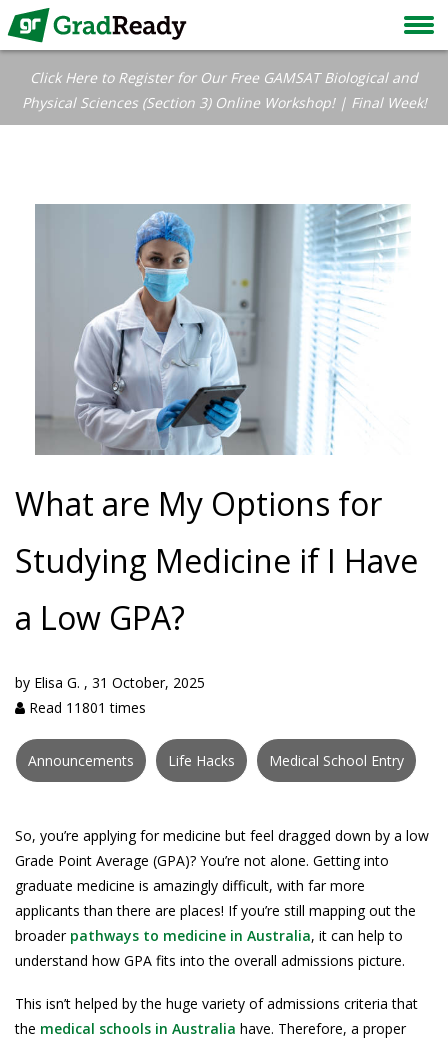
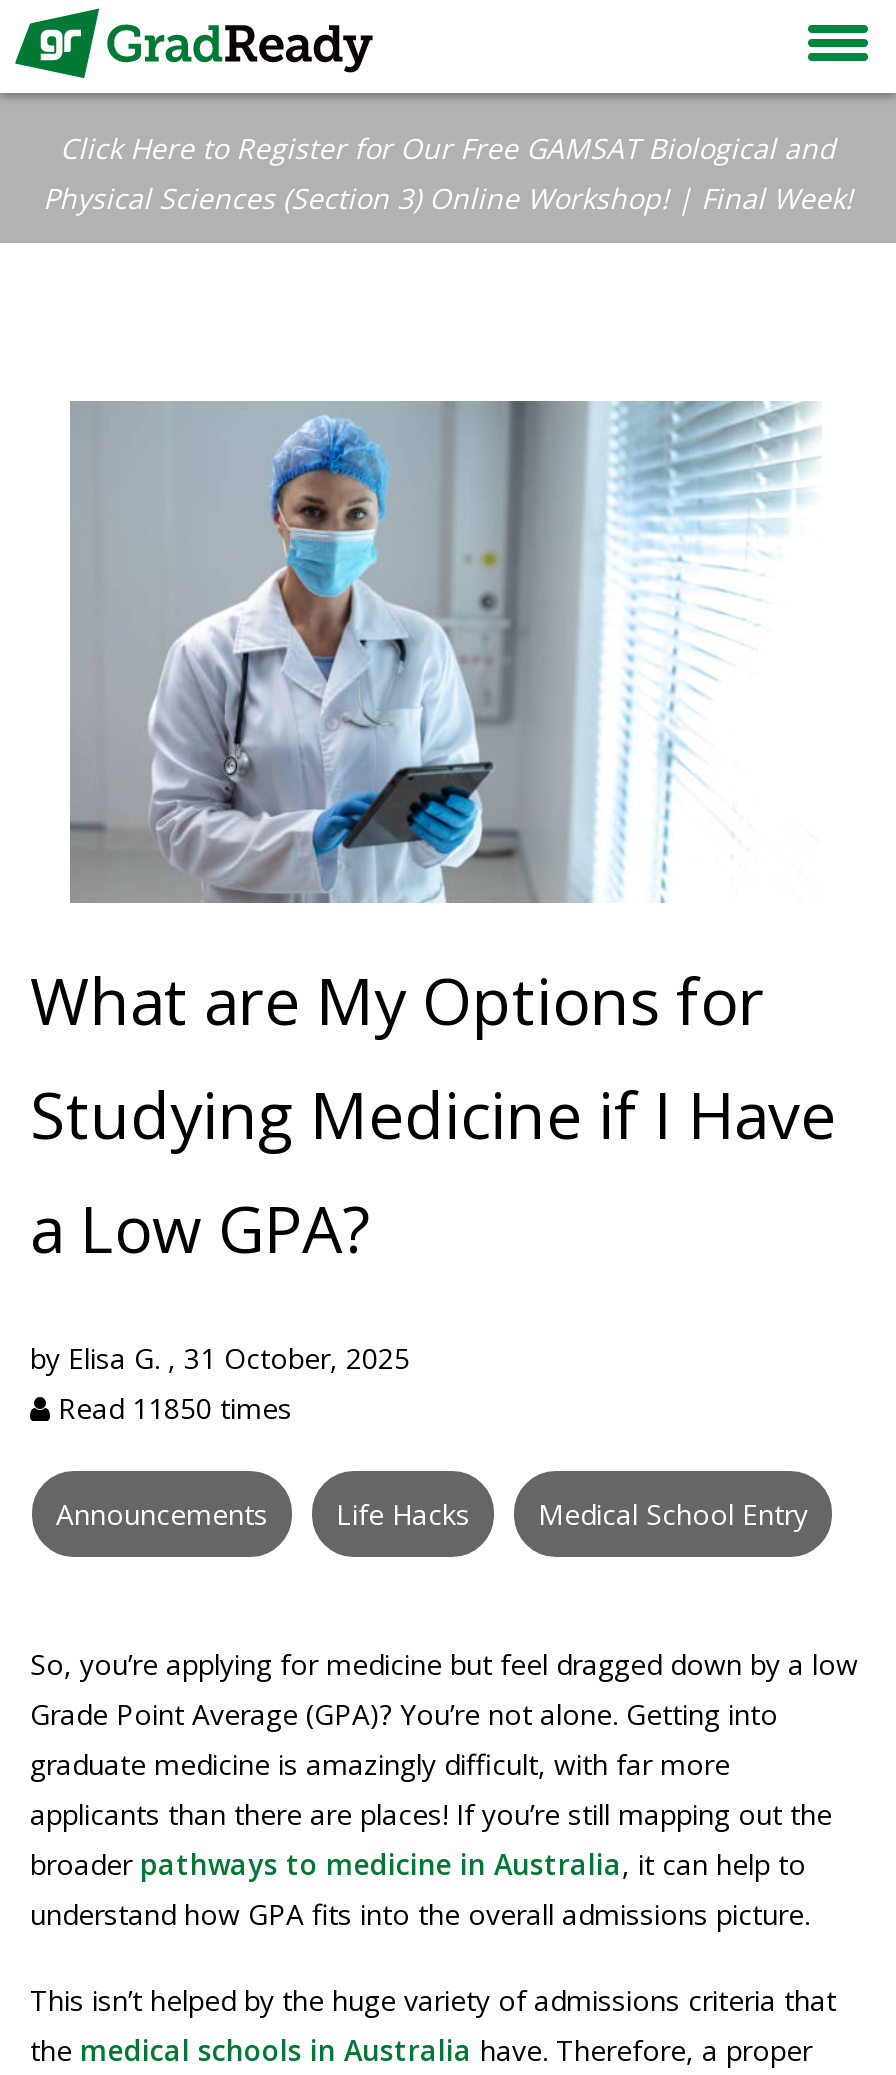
[25,698,146,717] Read 11801 times -> [50,1389,292,1427] Read 11850 times

